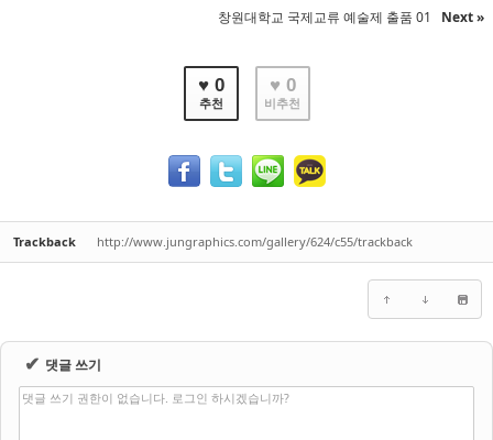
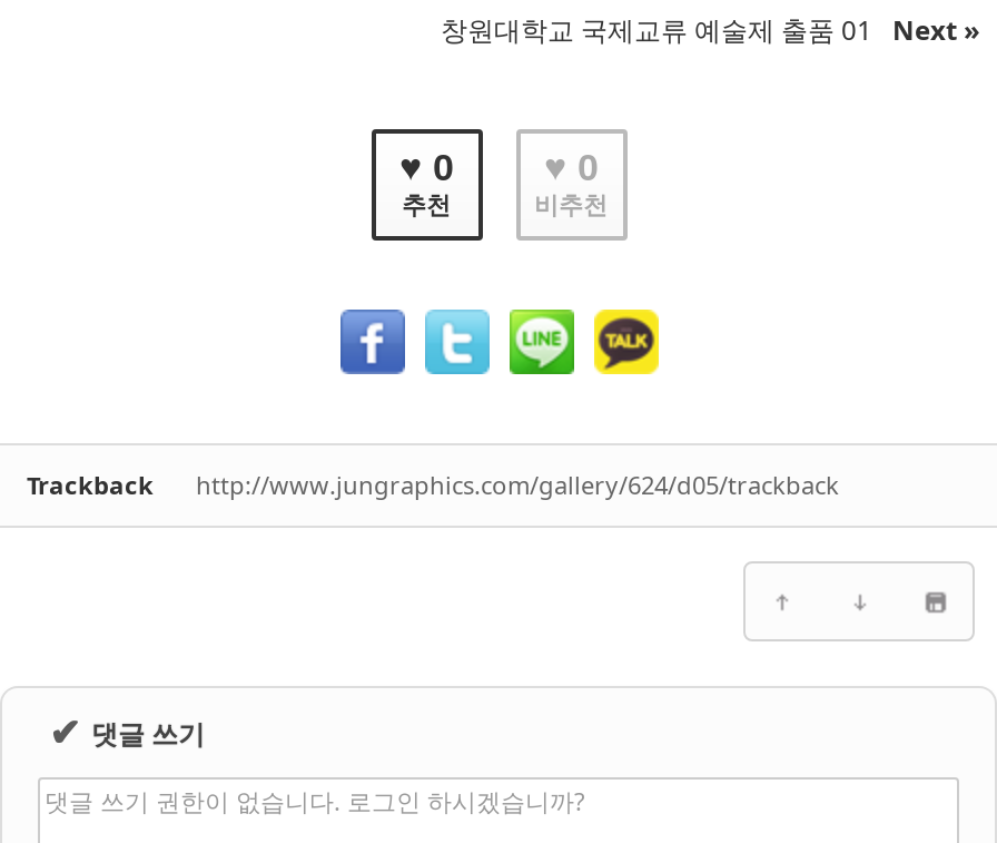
[97,233,413,249] http://www.jungraphics.com/gallery/624/c55/trackback -> [196,467,839,500] http://www.jungraphics.com/gallery/624/d05/trackback

